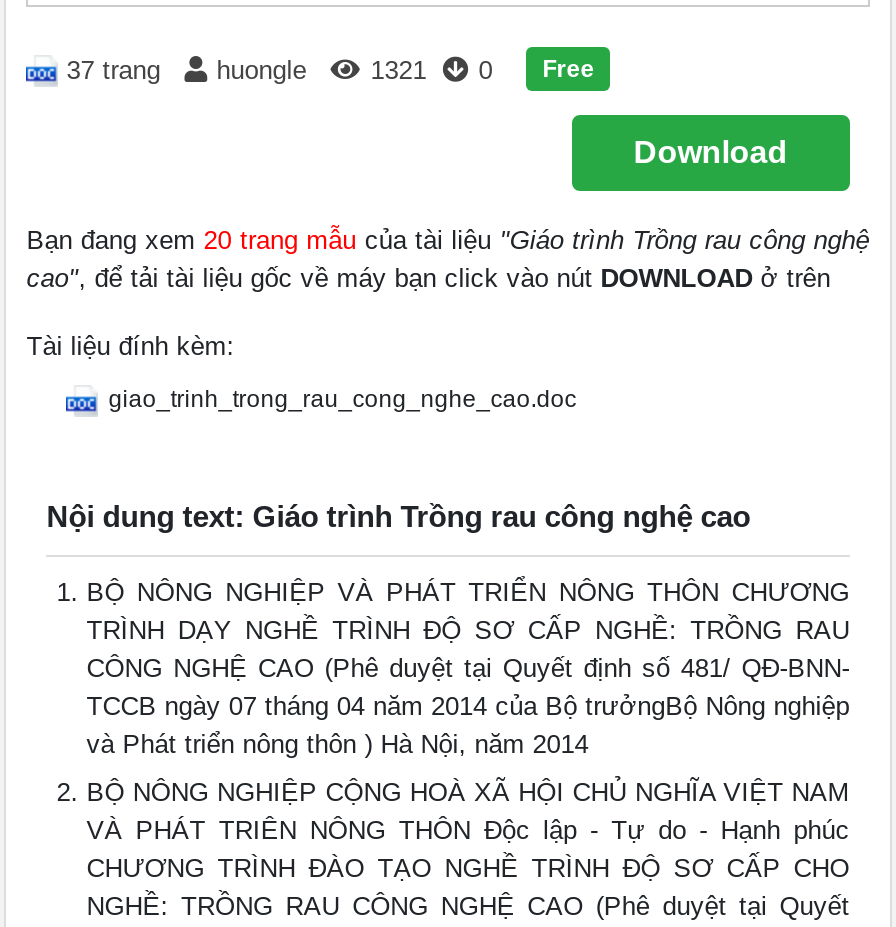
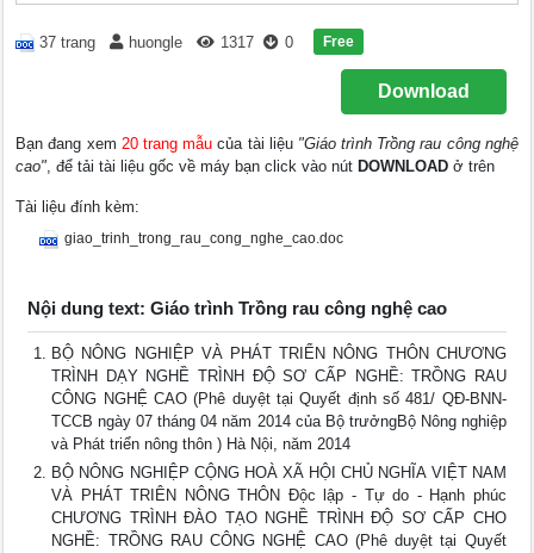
[370,55,594,86] 1321 0 Free -> [221,33,354,52] 1317 0 Free

